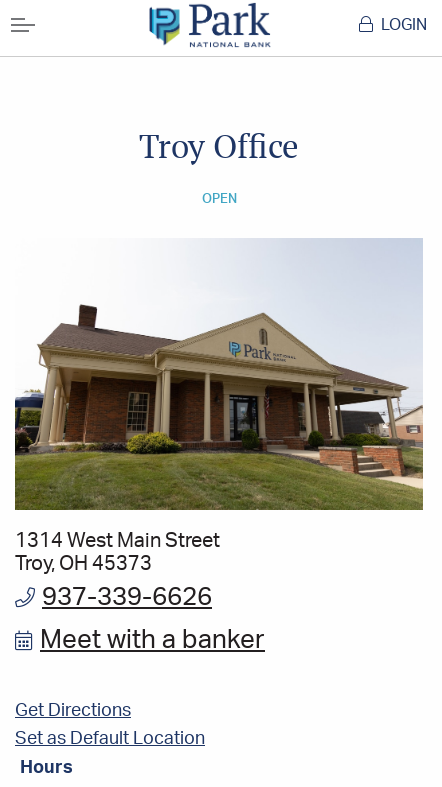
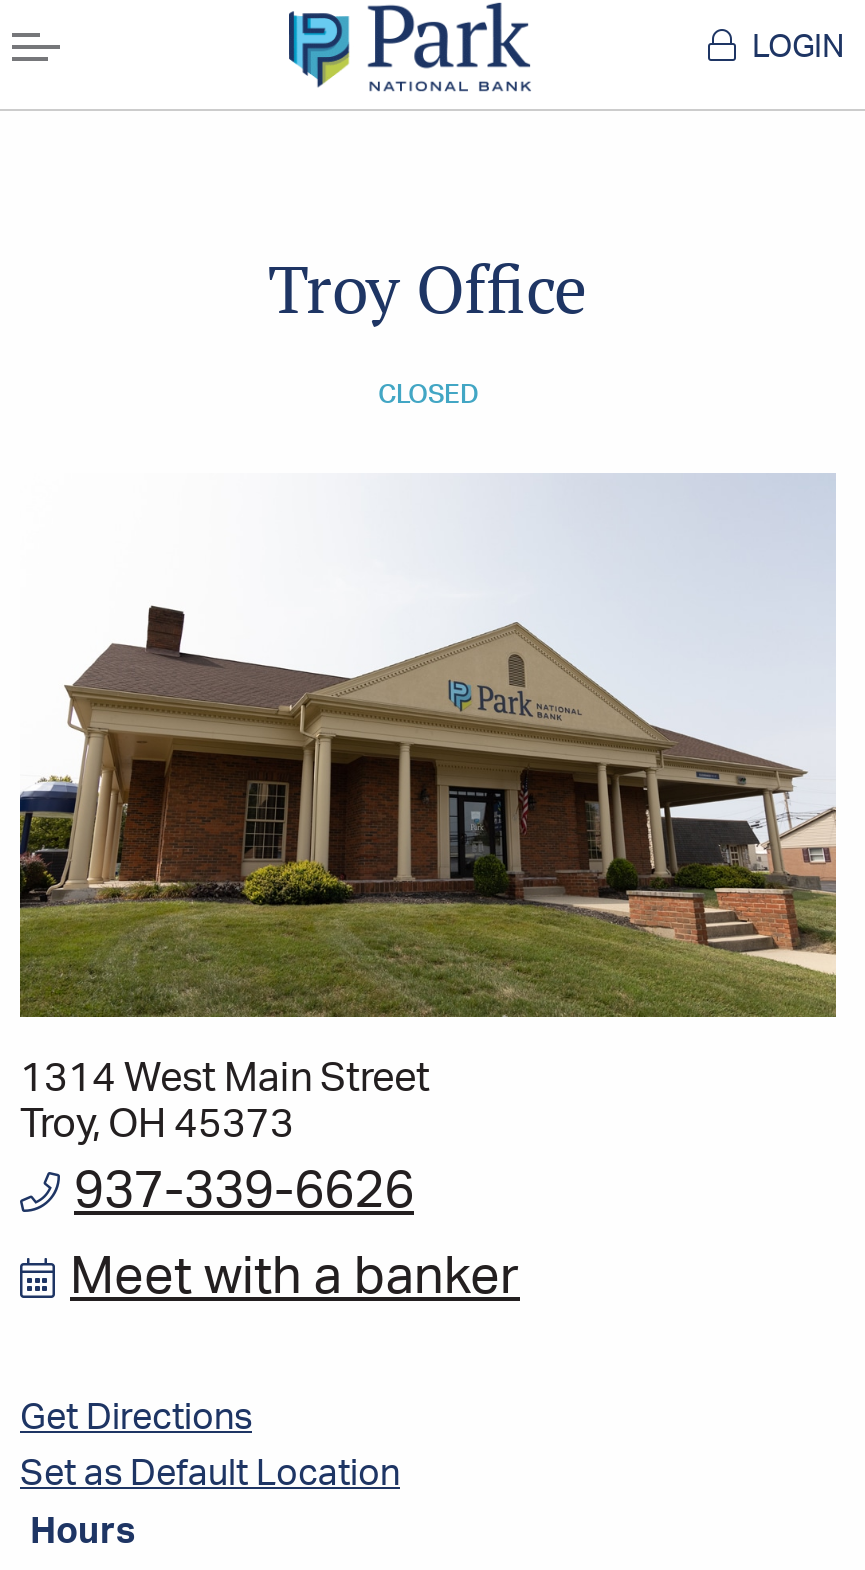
[201,193,236,206] OPEN -> [378,383,478,409] CLOSED

